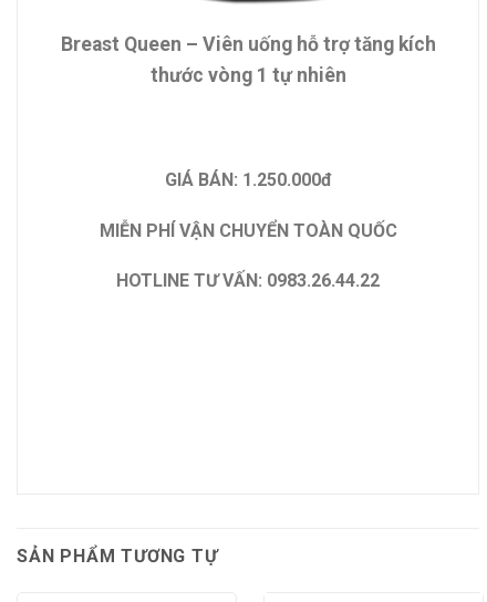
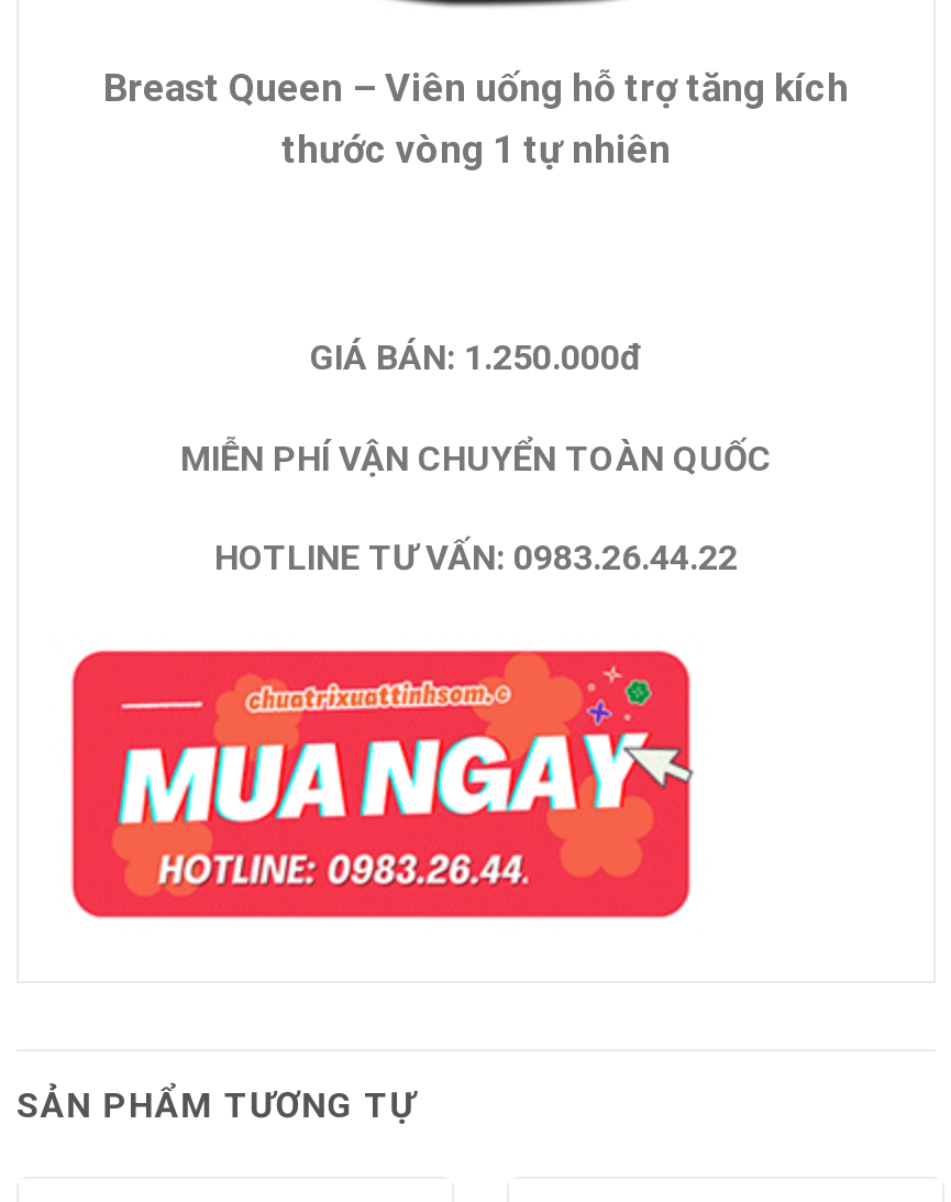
none -> [69,649,694,919] [image]

